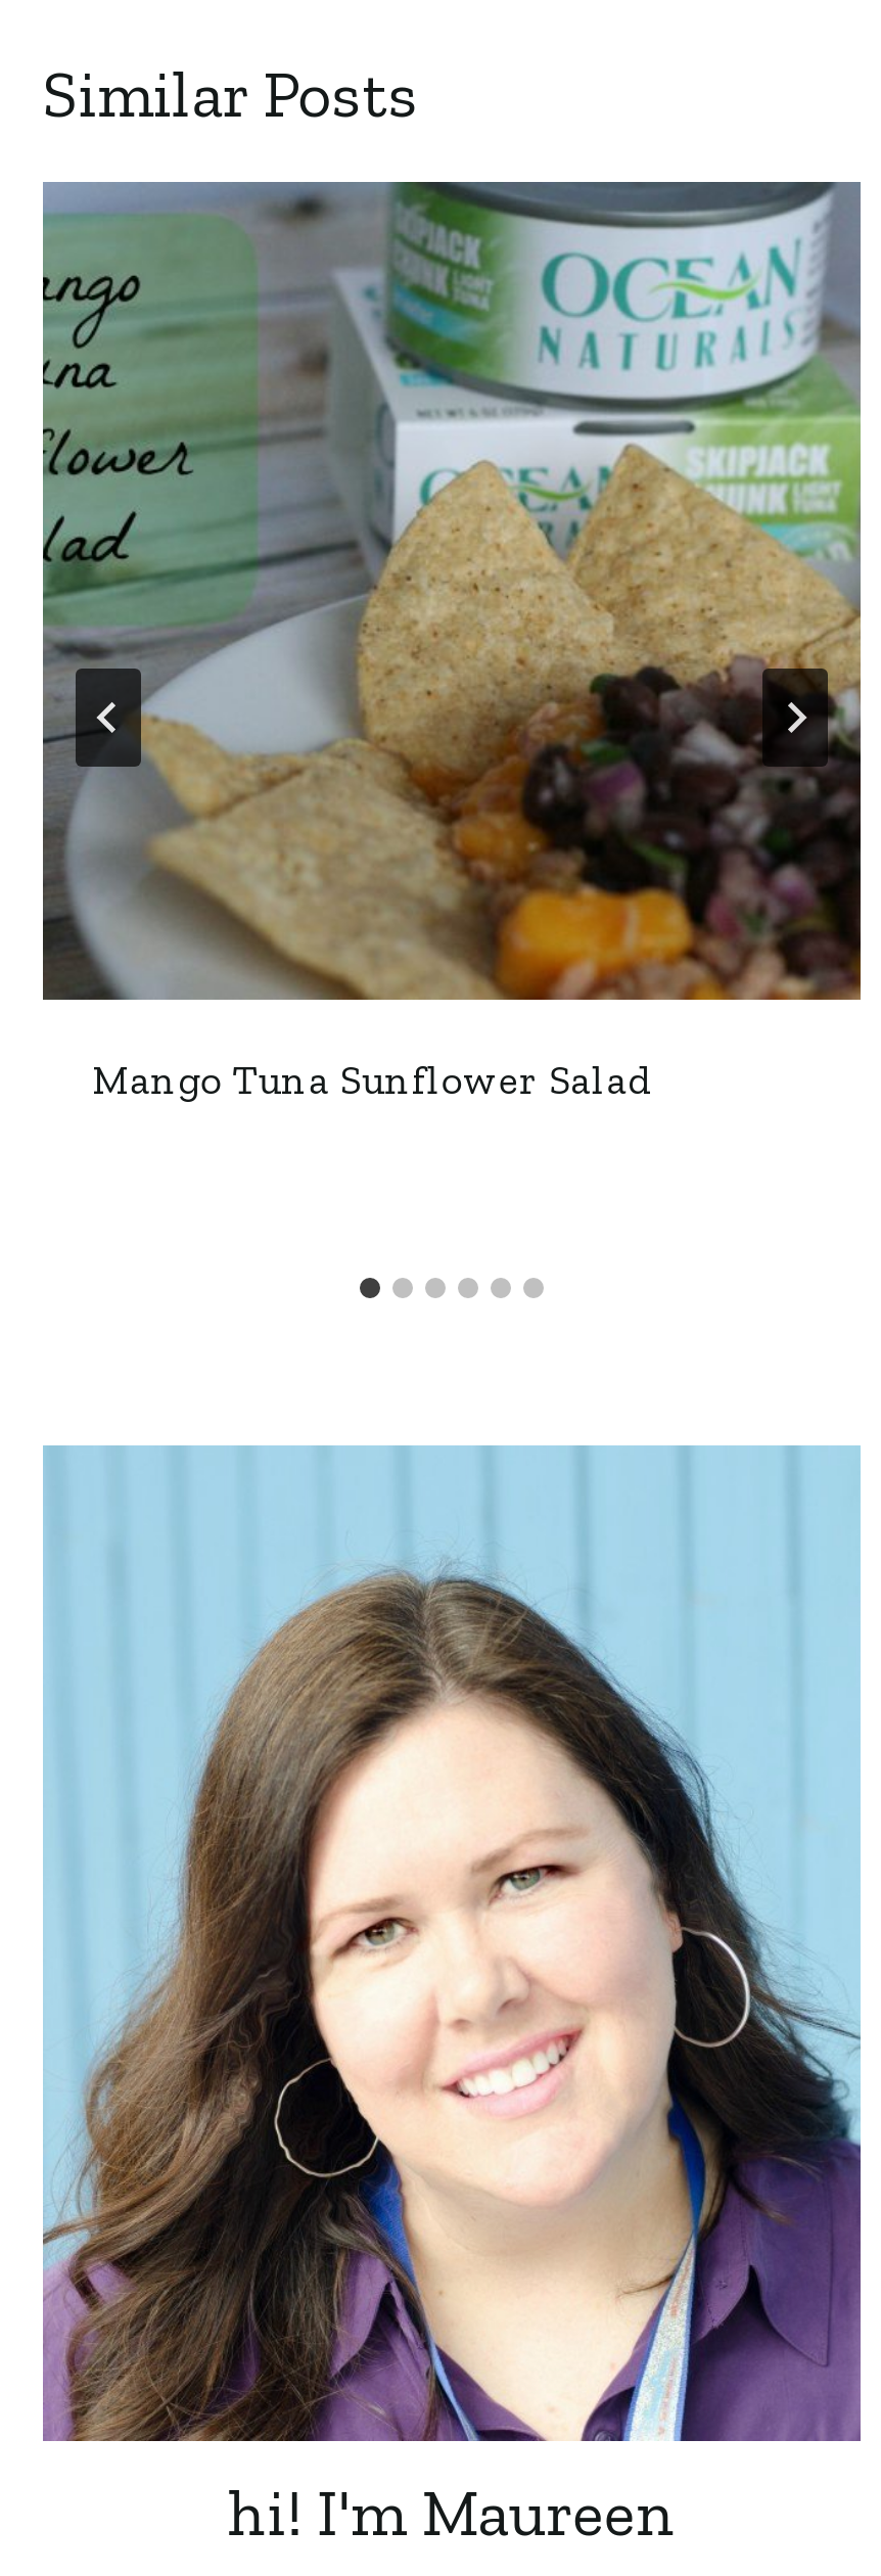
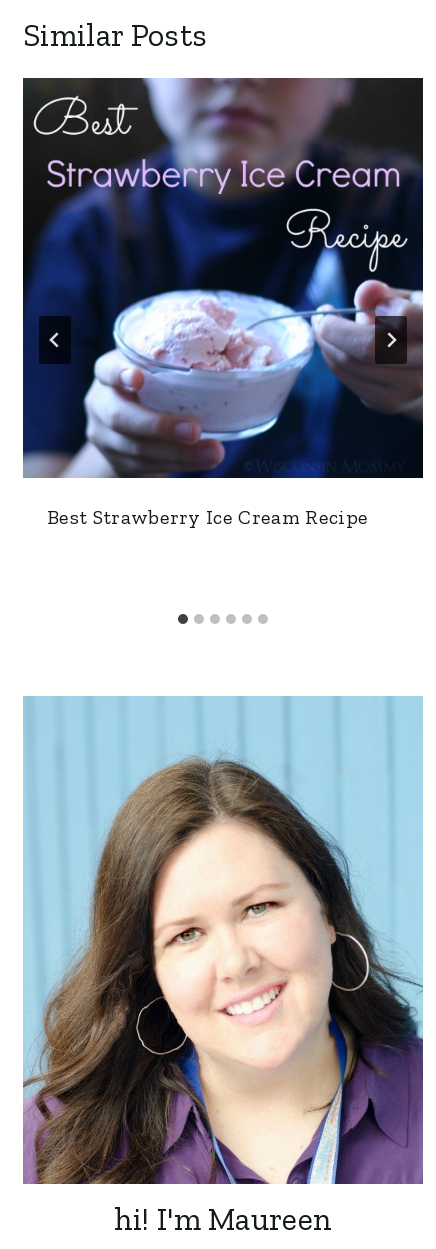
[41,181,863,1103] [image] | Mango Tuna Sunflower Salad -> [22,77,424,529] [image] | Best Strawberry Ice Cream Recipe

